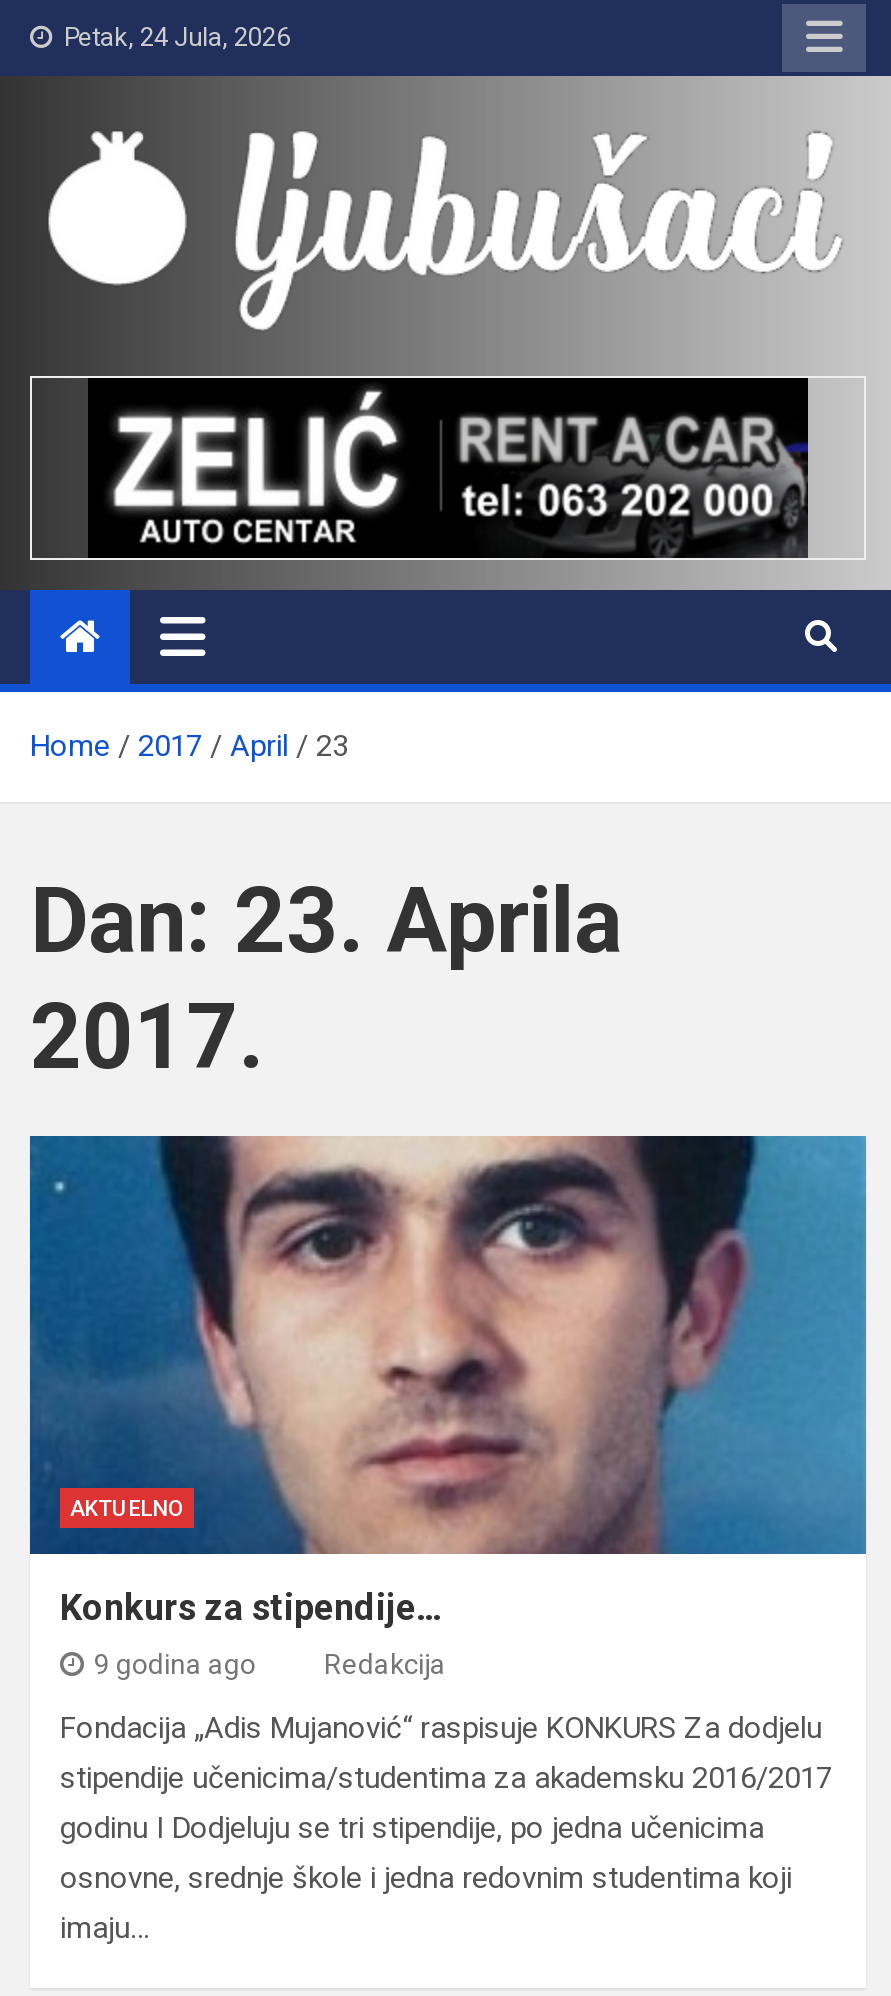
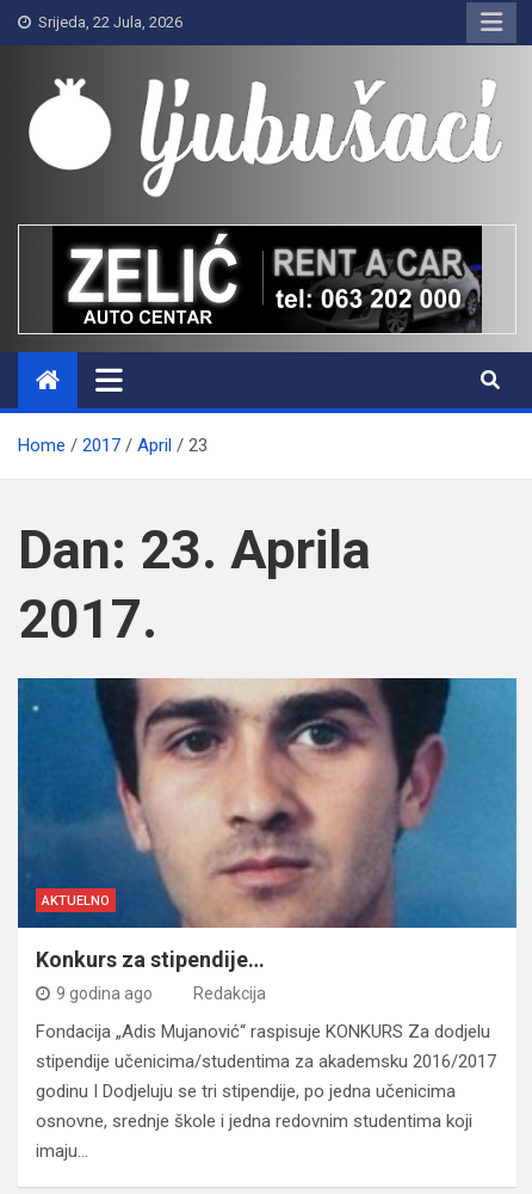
[52,22,290,52] Petak, 24 Jula, 2026 -> [31,13,183,31] Srijeda, 22 Jula, 2026

